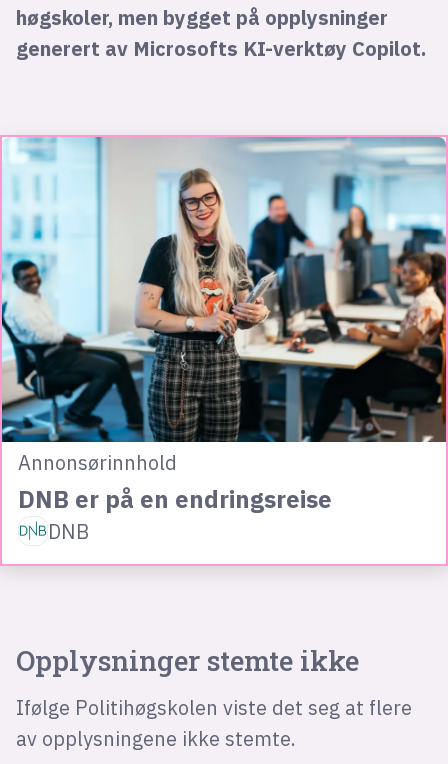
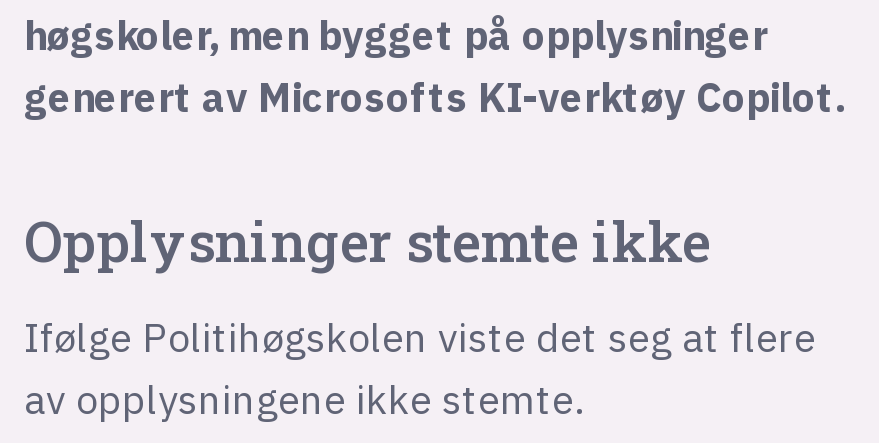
[3,134,445,567] [image] | Annonsørinnhold | DNB er på en endringsreise | DNB -> none

